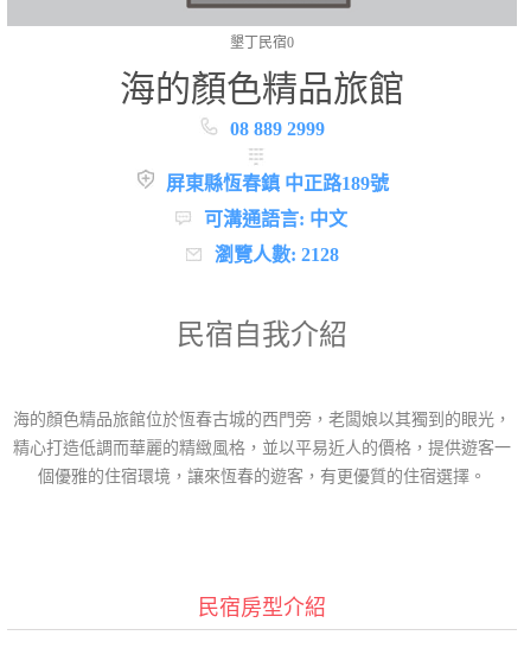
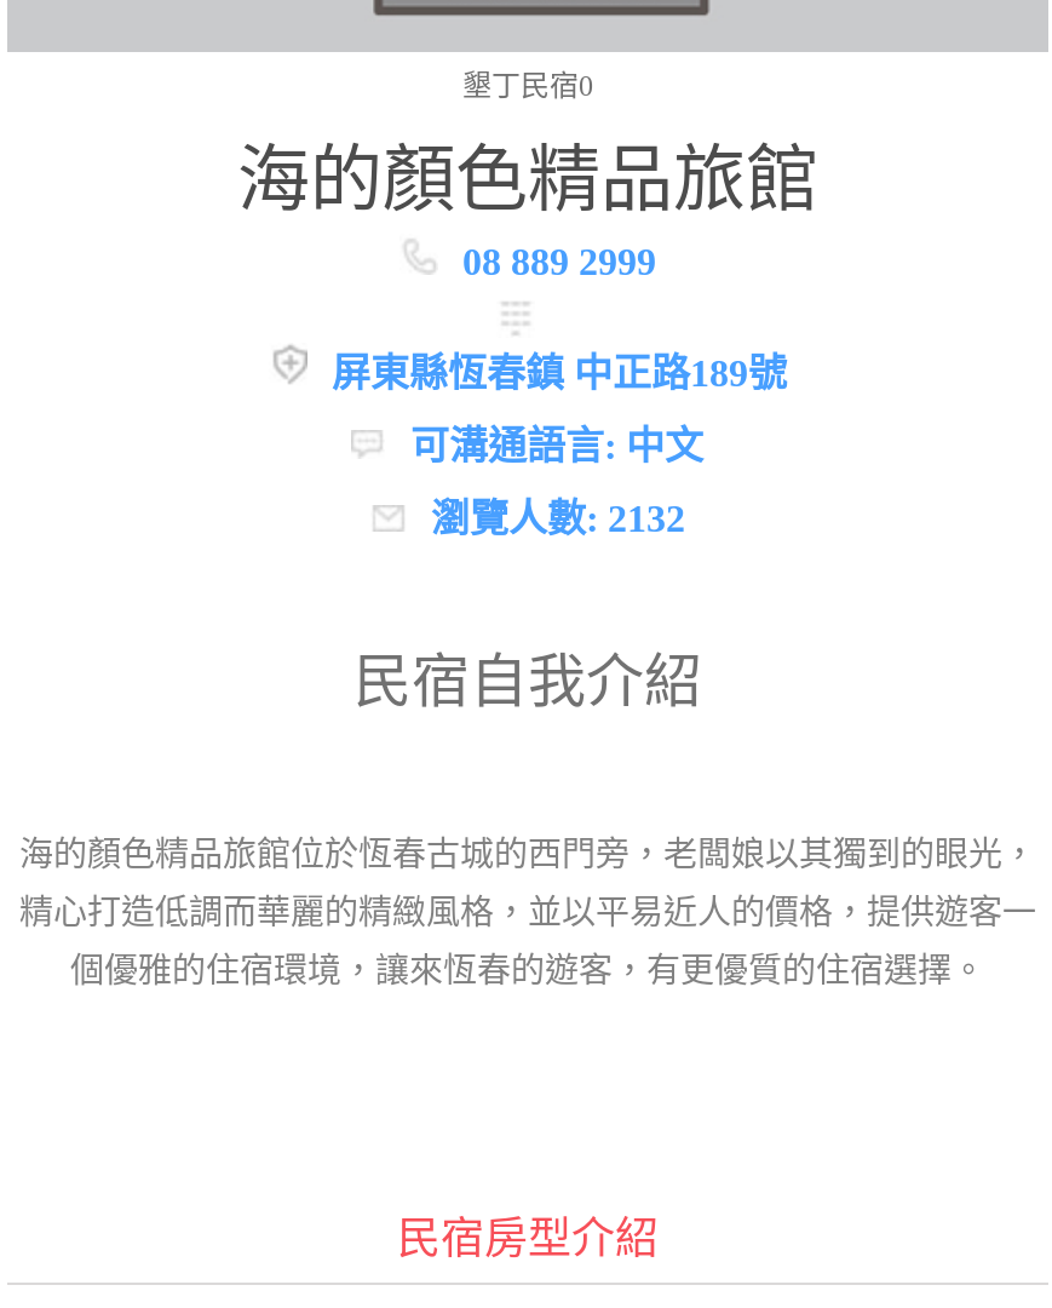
[215,244,339,264] 瀏覽人數: 2128 -> [431,497,685,538] 瀏覽人數: 2132

